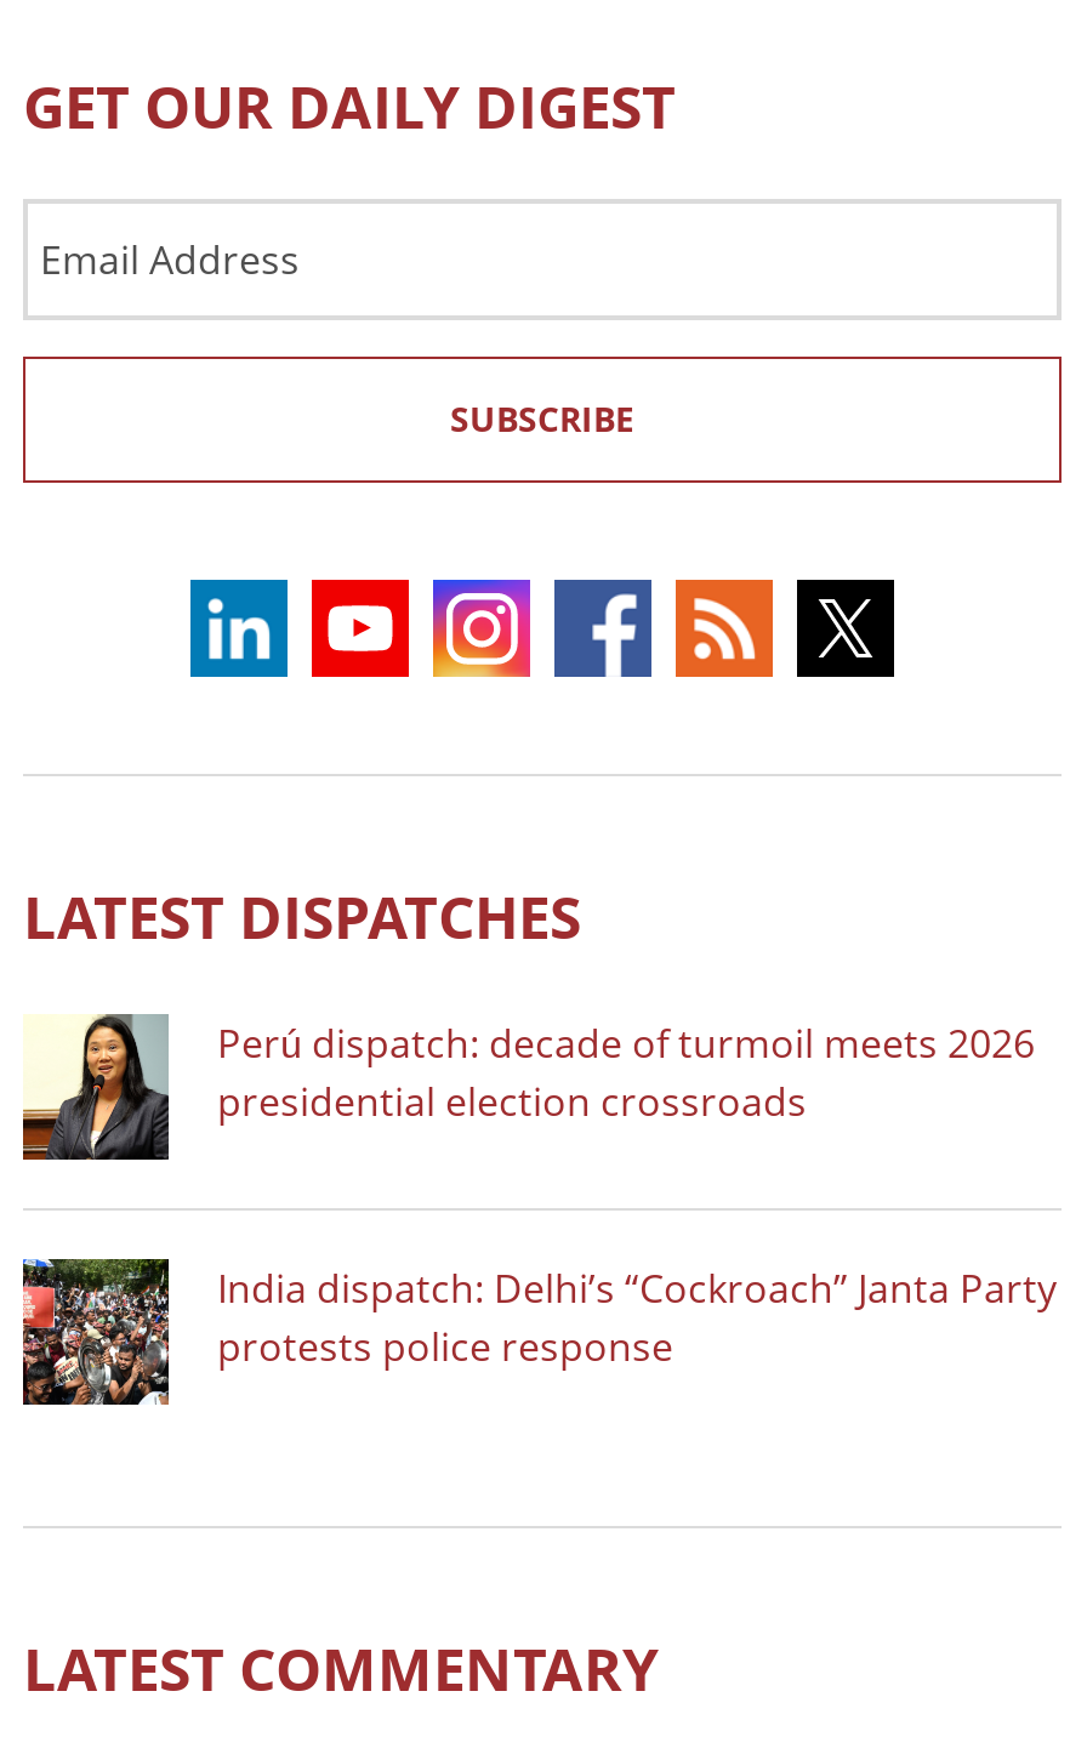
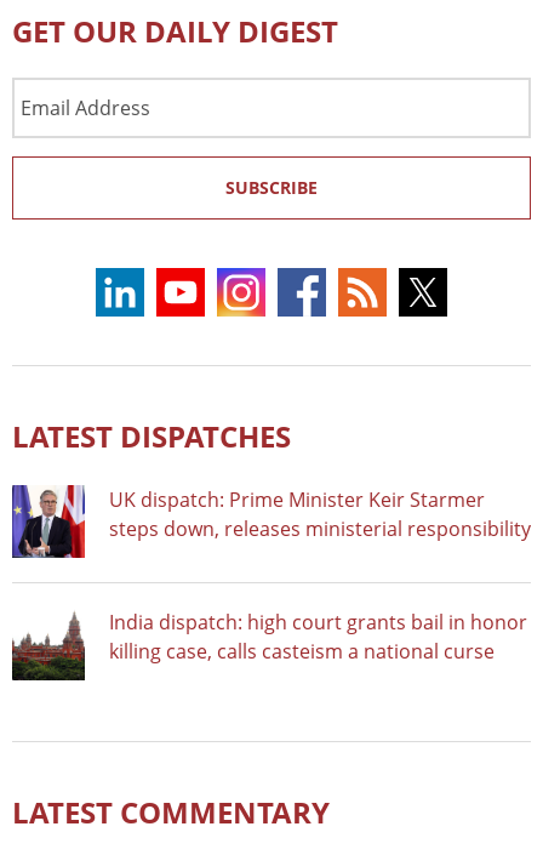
[21,1012,1035,1162] [image] | Perú dispatch: decade of turmoil meets 2026 | presidential election crossroads -> [11,484,531,559] [image] | UK dispatch: Prime Minister Keir Starmer | steps down, releases ministerial responsibility
[21,1257,1057,1407] [image] | India dispatch: Delhi’s “Cockroach” Janta Party | protests police response -> [12,608,527,682] [image] | India dispatch: high court grants bail in honor | killing case, calls casteism a national curse

